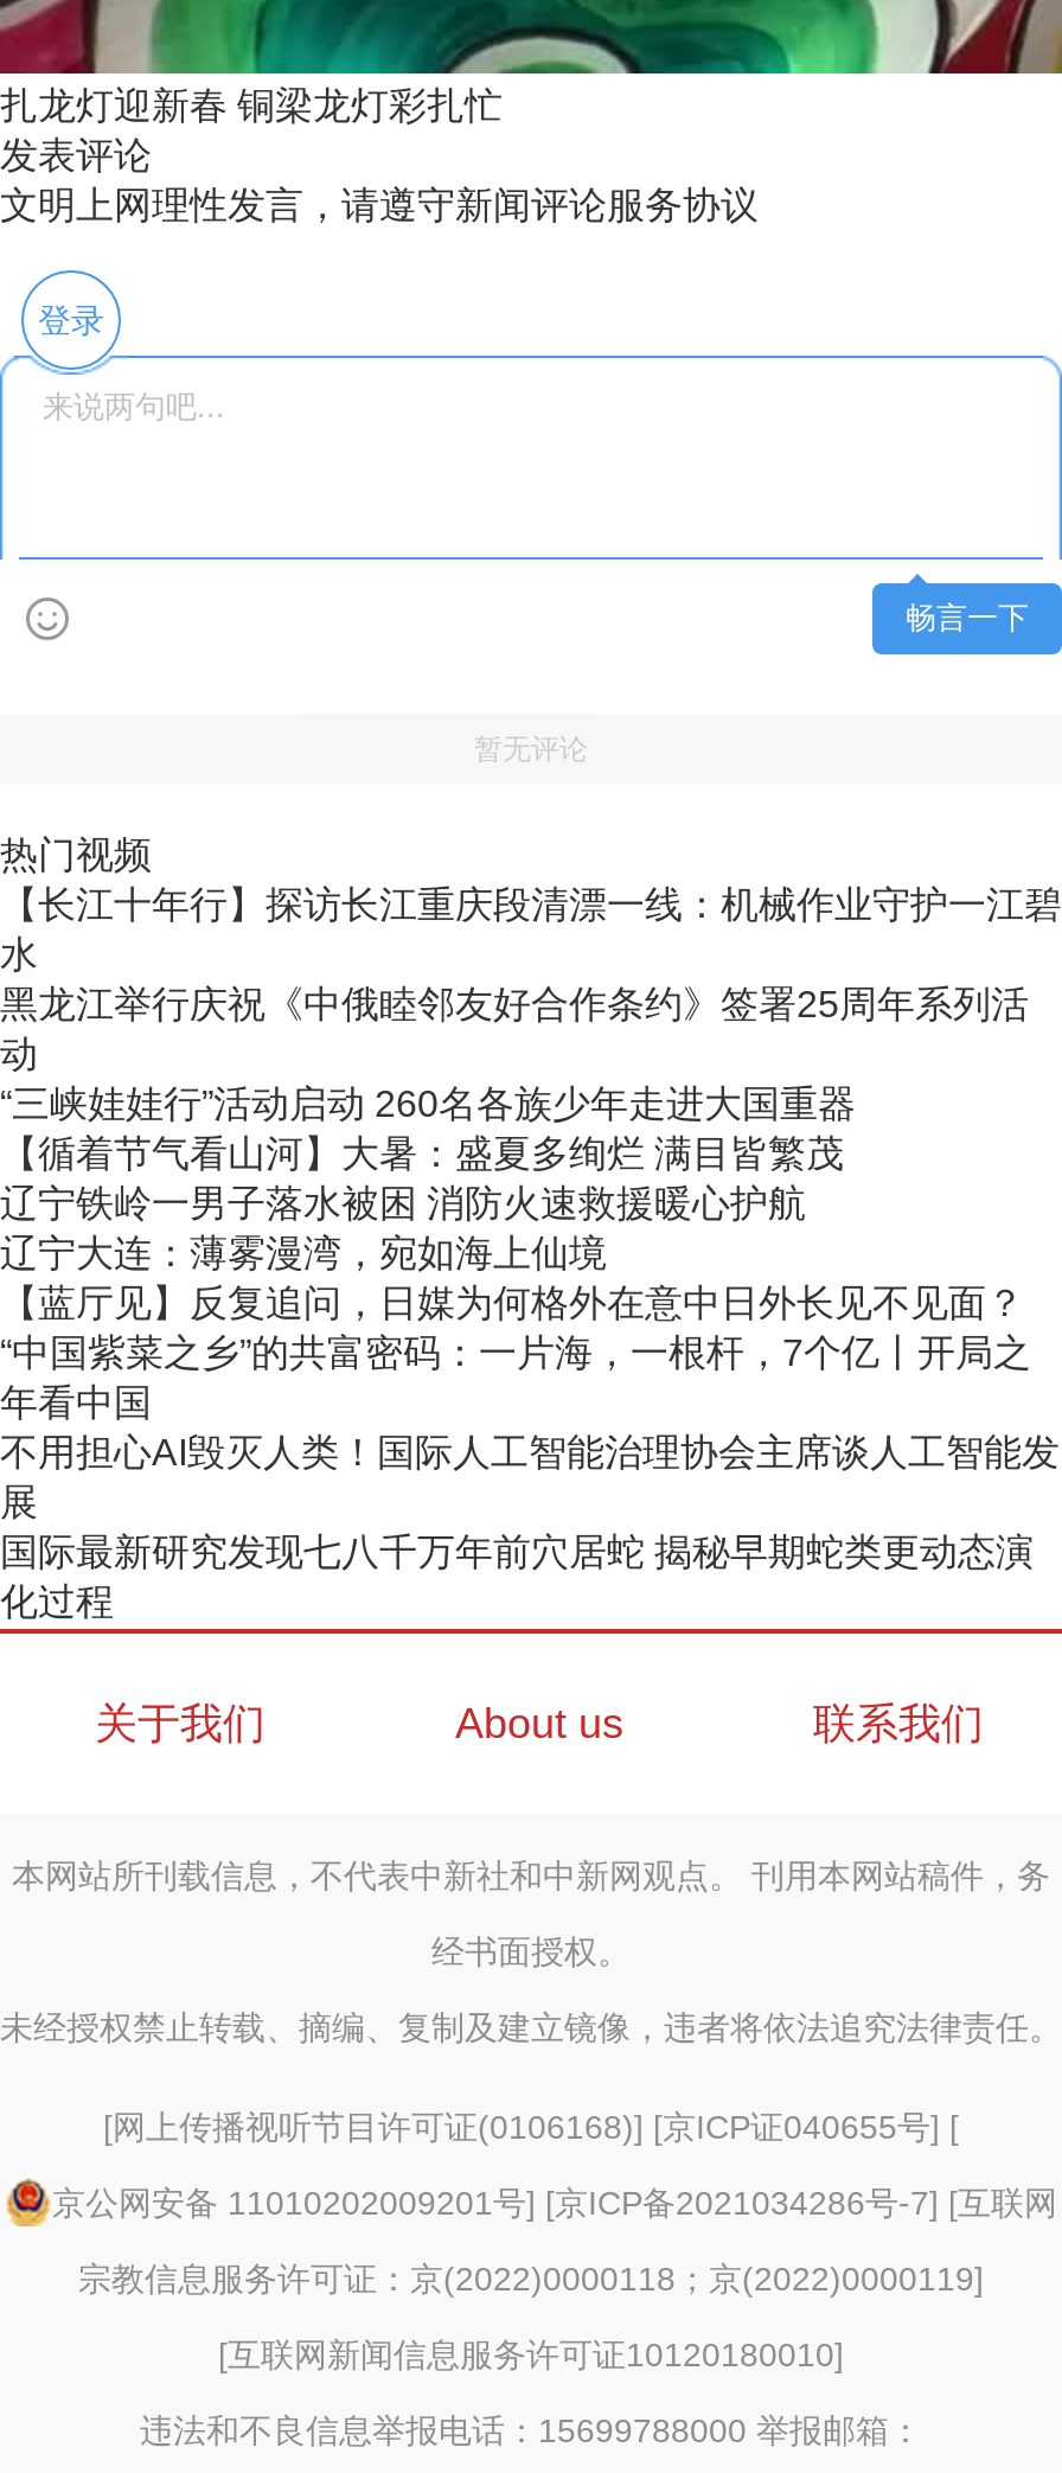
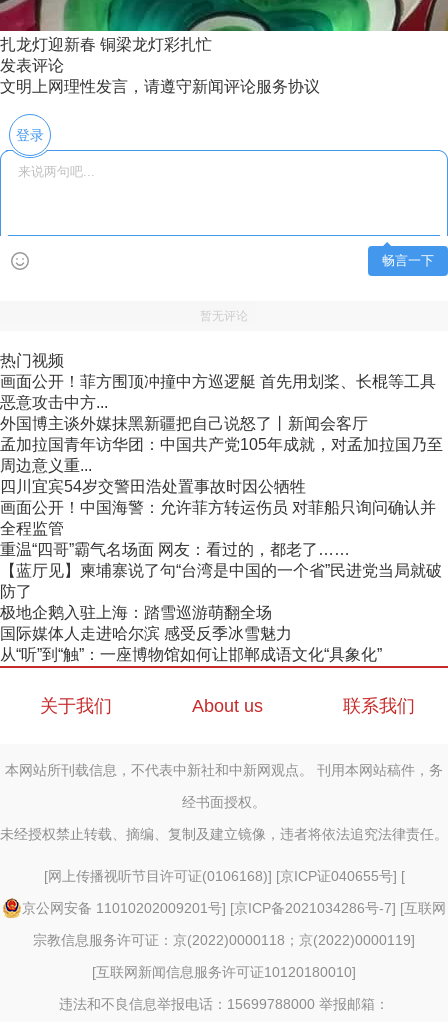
[0,884,1062,1622] 【长江十年行】探访长江重庆段清漂一线：机械作业守护一江碧 | 水 | 黑龙江举行庆祝《中俄睦邻友好合作条约》签署25周年系列活 | 动 | “三峡娃娃行”活动启动 260名各族少年走进大国重器 | 【循着节气看山河】大暑：盛夏多绚烂 满目皆繁茂 | 辽宁铁岭一男子落水被困 消防火速救援暖心护航 | 辽宁大连：薄雾漫湾，宛如海上仙境 | 【蓝厅见】反复追问，日媒为何格外在意中日外长见不见面？ | “中国紫菜之乡”的共富密码：一片海，一根杆，7个亿丨开局之 | 年看中国 | 不用担心AI毁灭人类！国际人工智能治理协会主席谈人工智能发 | 展 | 国际最新研究发现七八千万年前穴居蛇 揭秘早期蛇类更动态演 | 化过程 -> [0,373,443,663] 画面公开！菲方围顶冲撞中方巡逻艇 首先用划桨、长棍等工具 | 恶意攻击中方... | 外国博主谈外媒抹黑新疆把自己说怒了丨新闻会客厅 | 孟加拉国青年访华团：中国共产党105年成就，对孟加拉国乃至 | 周边意义重... | 四川宜宾54岁交警田浩处置事故时因公牺牲 | 画面公开！中国海警：允许菲方转运伤员 对菲船只询问确认并 | 全程监管 | 重温“四哥”霸气名场面 网友：看过的，都老了…… | 【蓝厅见】柬埔寨说了句“台湾是中国的一个省”民进党当局就破 | 防了 | 极地企鹅入驻上海：踏雪巡游萌翻全场 | 国际媒体人走进哈尔滨 感受反季冰雪魅力 | 从“听”到“触”：一座博物馆如何让邯郸成语文化“具象化”

